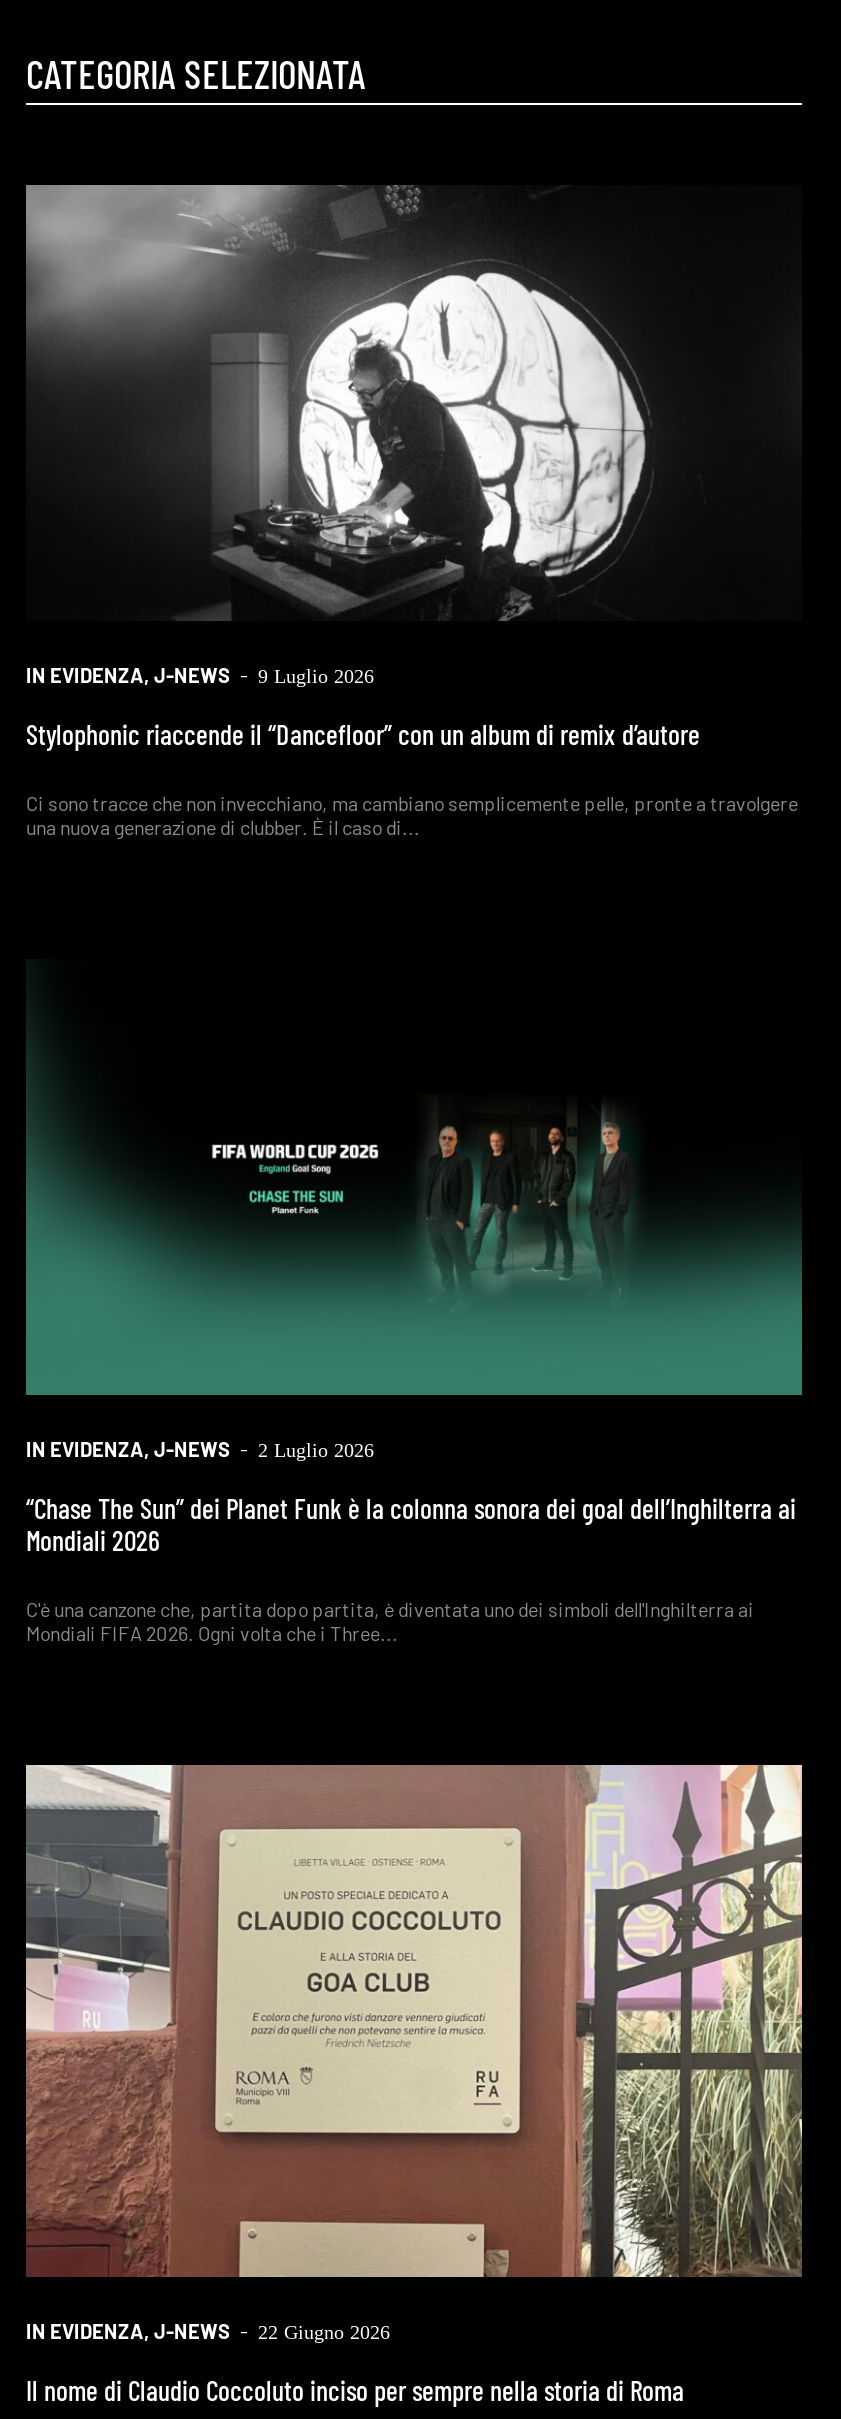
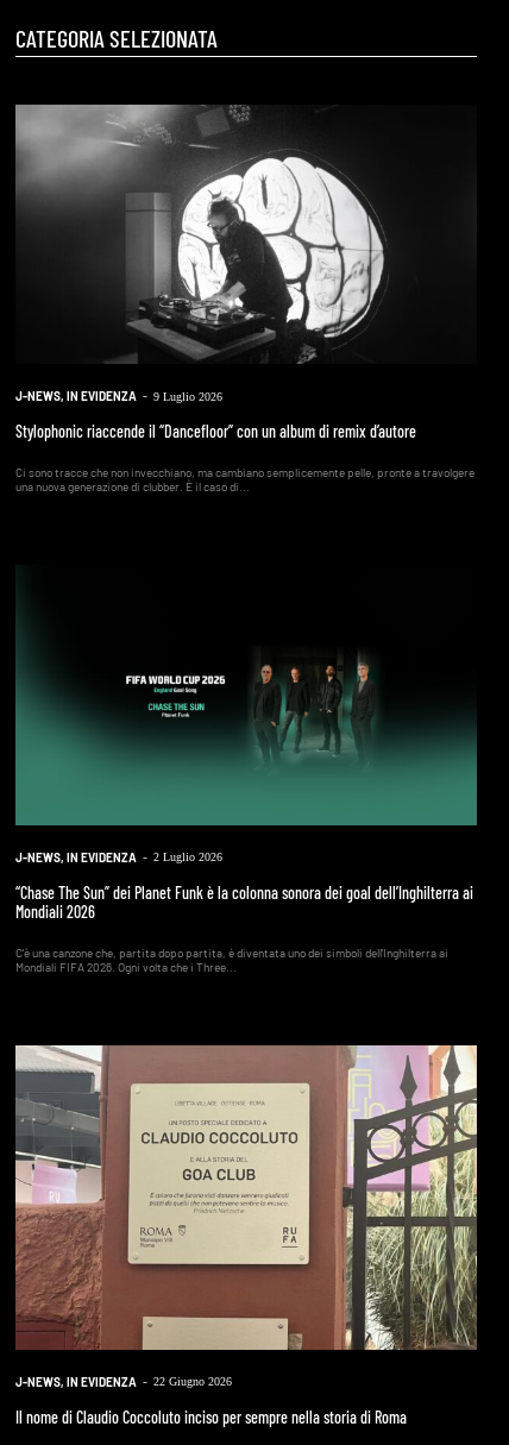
[26,663,374,687] IN EVIDENZA, J-NEWS - 9 Luglio 2026 -> [15,389,222,403] J-NEWS, IN EVIDENZA - 9 Luglio 2026
[26,1437,374,1461] IN EVIDENZA, J-NEWS - 2 Luglio 2026 -> [15,850,222,864] J-NEWS, IN EVIDENZA - 2 Luglio 2026
[26,2319,390,2343] IN EVIDENZA, J-NEWS - 22 Giugno 2026 -> [15,1375,232,1389] J-NEWS, IN EVIDENZA - 22 Giugno 2026

